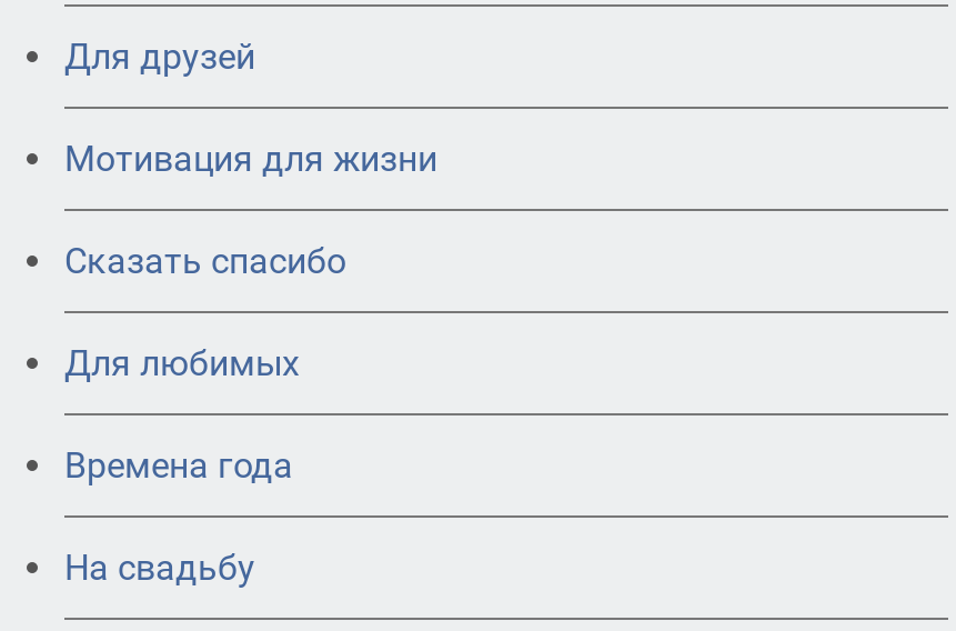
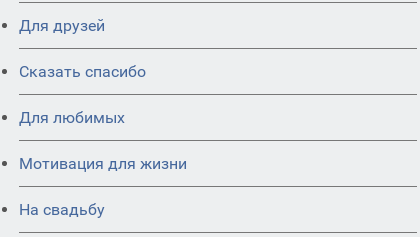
moved [64,138,437,180] -> [19,154,187,173]: Мотивация для жизни
[64,444,293,487] Времена года -> none

